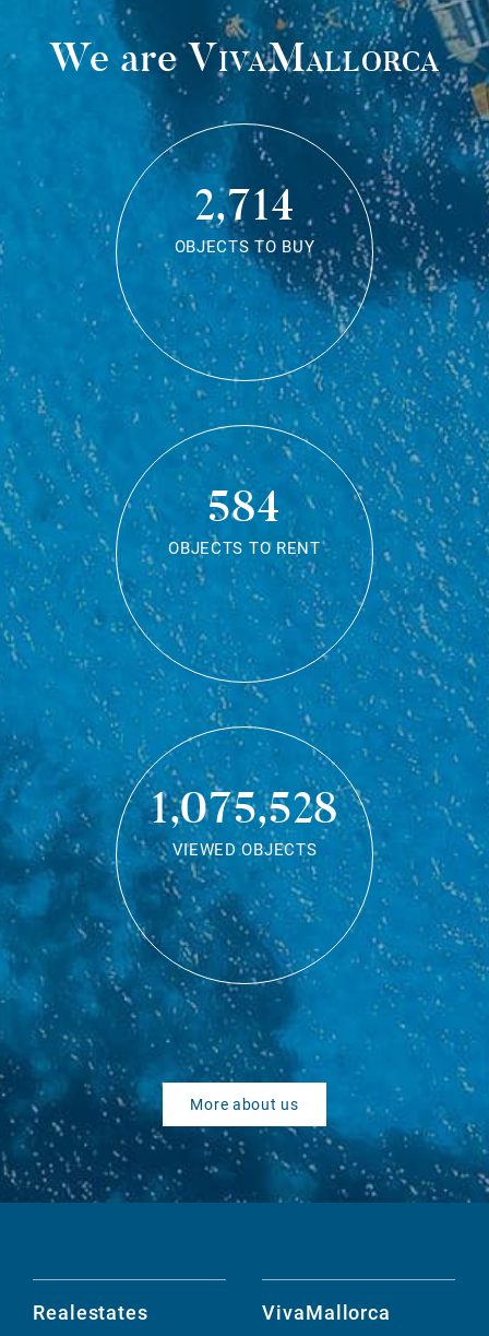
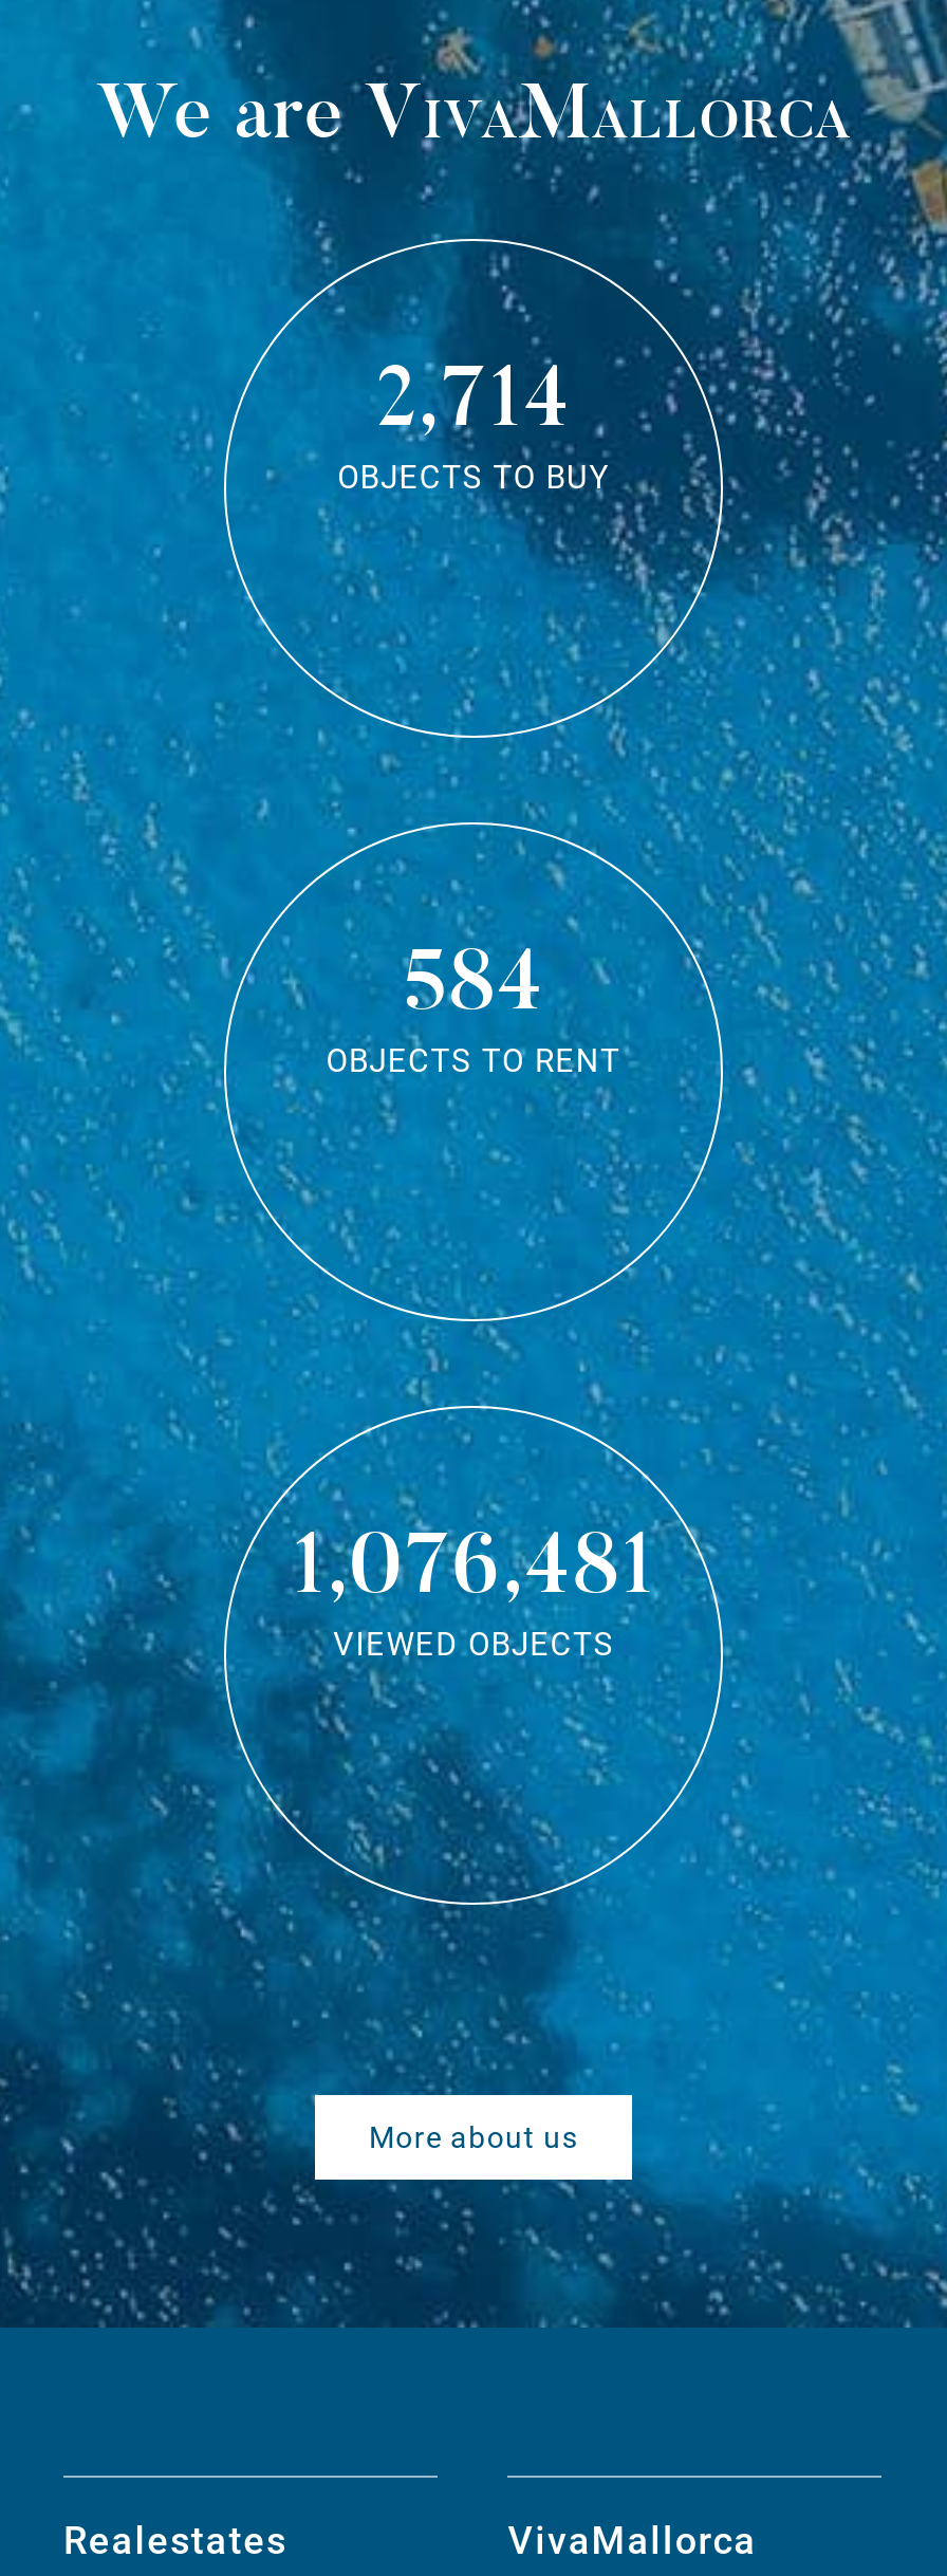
[150,780,339,836] 1,075,528 -> [291,1510,656,1618] 1,076,481

